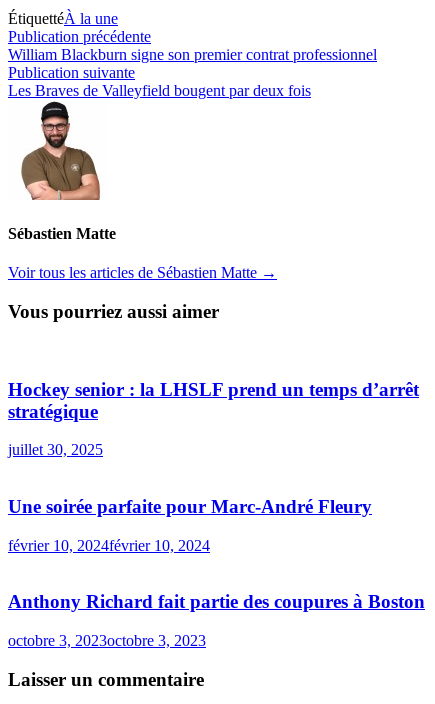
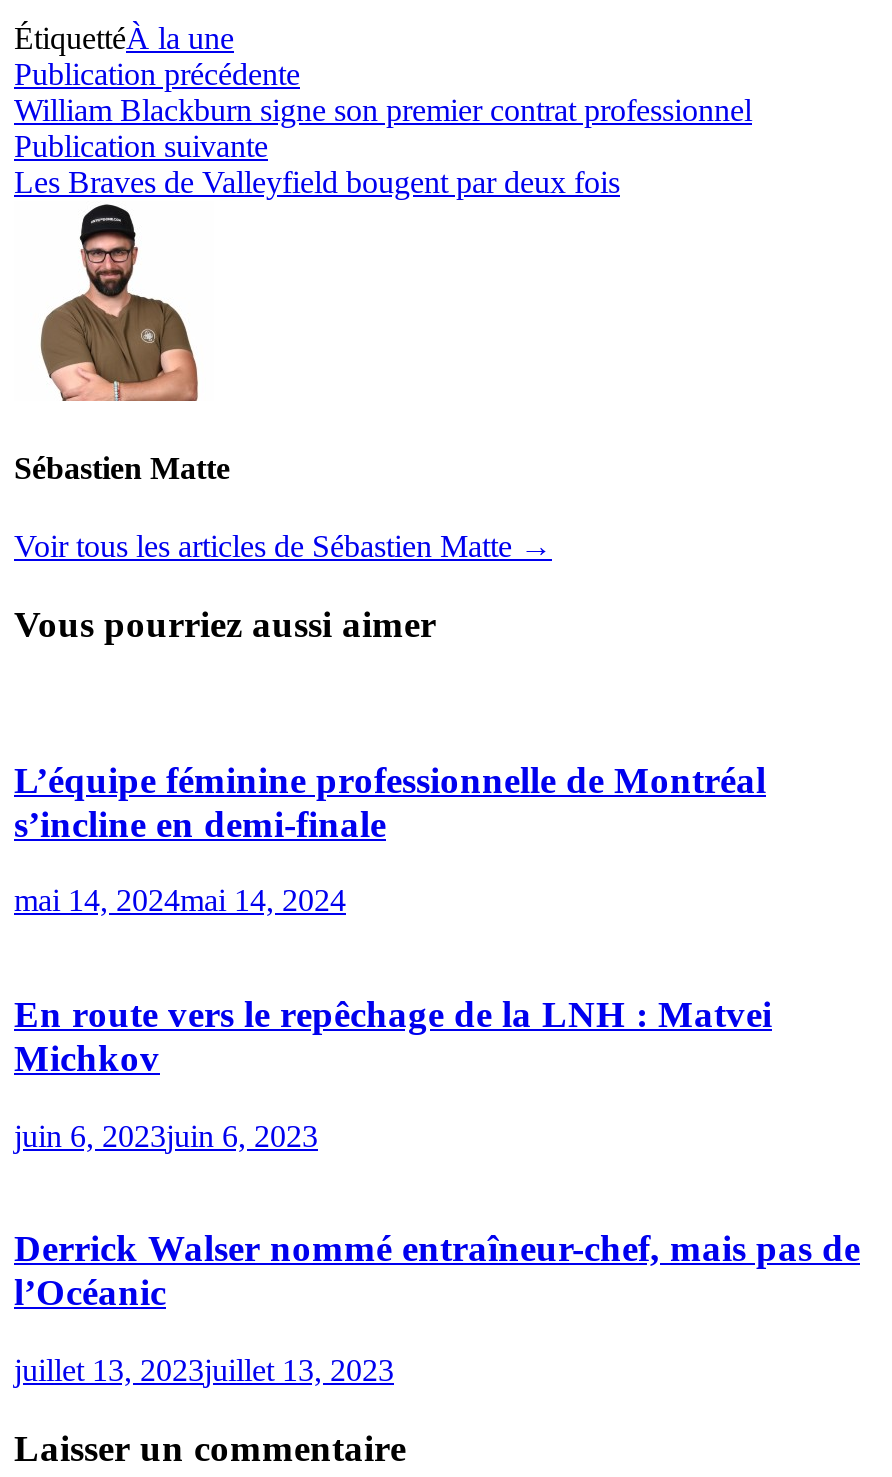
[8,378,419,421] Hockey senior : la LHSLF prend un temps d’arrêt | stratégique -> [14,758,766,844] L’équipe féminine professionnelle de Montréal | s’incline en demi-finale
[8,441,103,458] juillet 30, 2025 -> [14,883,346,917] mai 14, 2024mai 14, 2024
[8,496,372,517] Une soirée parfaite pour Marc-André Fleury -> [14,993,772,1079] En route vers le repêchage de la LNH : Matvei | Michkov
[8,537,210,554] février 10, 2024février 10, 2024 -> [14,1118,318,1152] juin 6, 2023juin 6, 2023
[8,591,425,612] Anthony Richard fait partie des coupures à Boston -> [14,1228,860,1314] Derrick Walser nommé entraîneur-chef, mais pas de | l’Océanic
[8,632,206,649] octobre 3, 2023octobre 3, 2023 -> [14,1353,394,1387] juillet 13, 2023juillet 13, 2023

